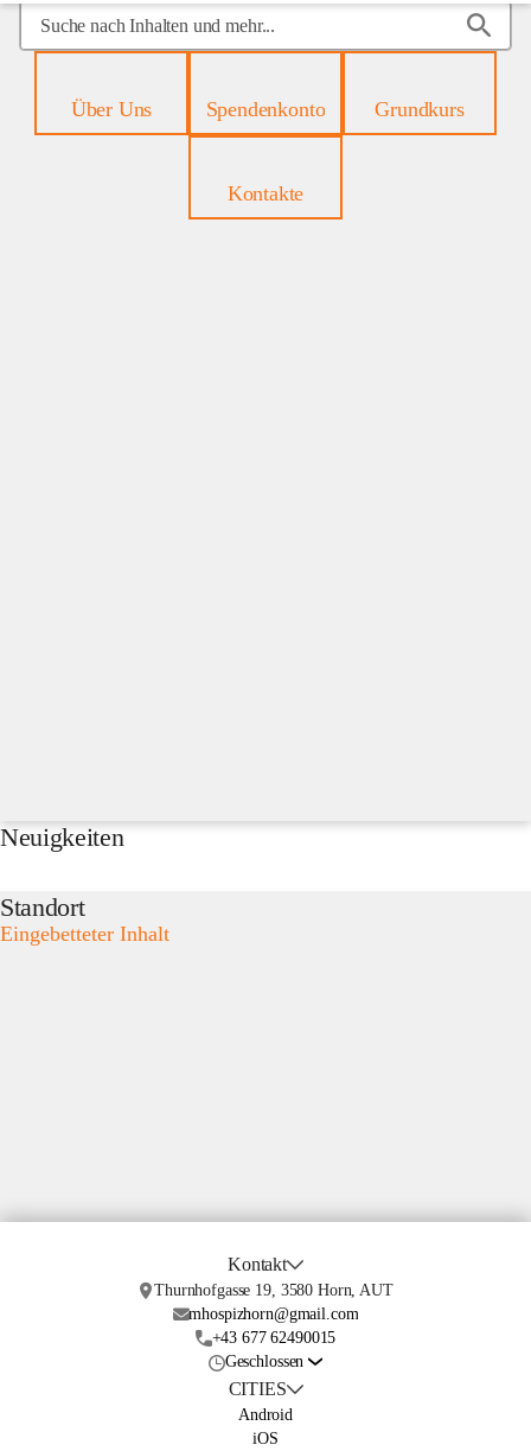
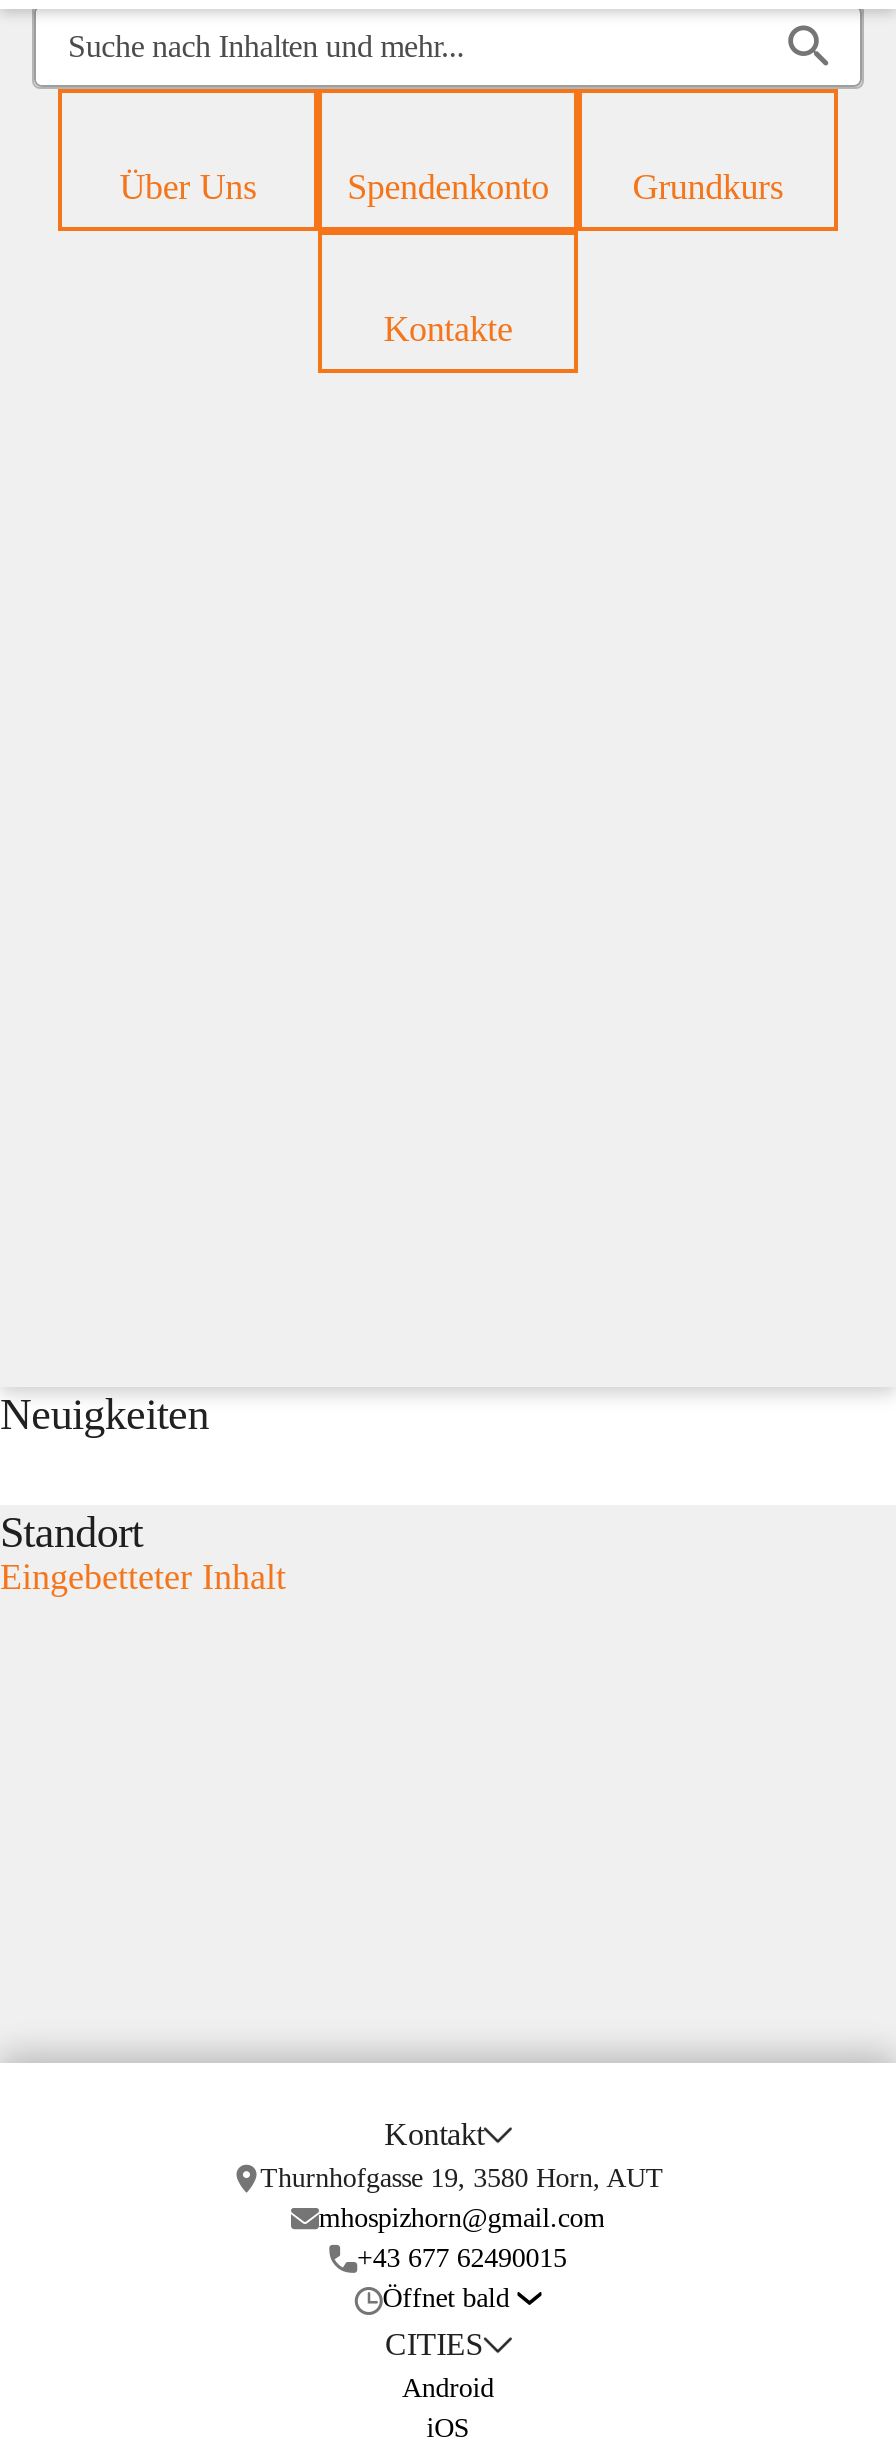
[225,1353,304,1370] Geschlossen -> [383,2283,509,2313] Öffnet bald

